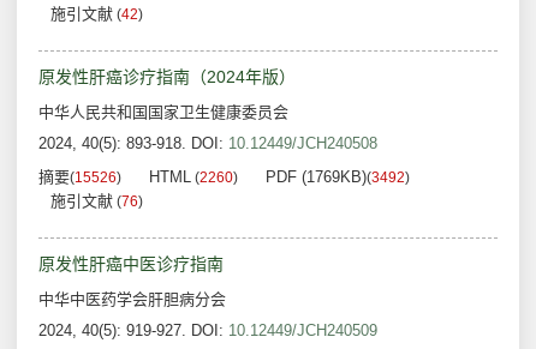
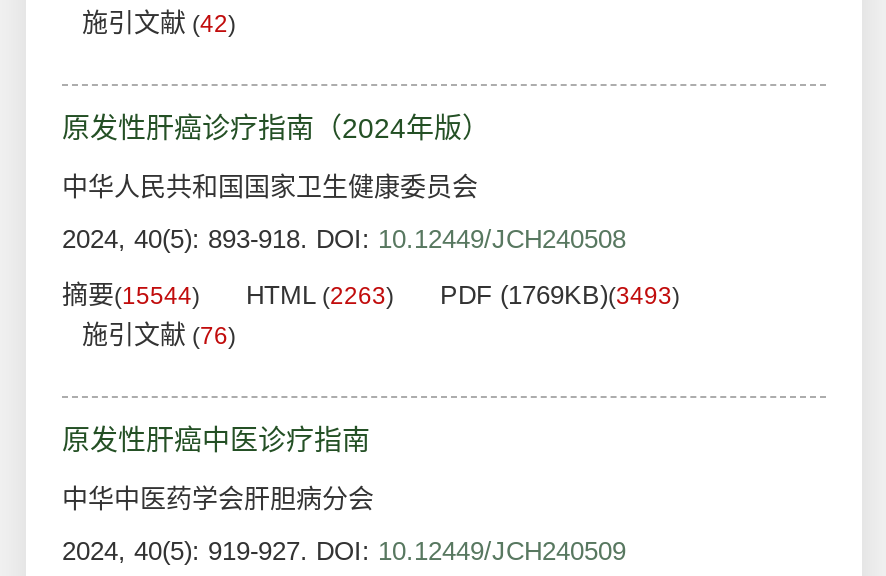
[38,168,121,186] 摘要(15526) -> [62,281,200,311] 摘要(15544)
[149,168,238,186] HTML (2260) -> [246,281,394,311] HTML (2263)
[266,168,410,186] PDF (1769KB)(3492) -> [440,281,680,311] PDF (1769KB)(3493)

